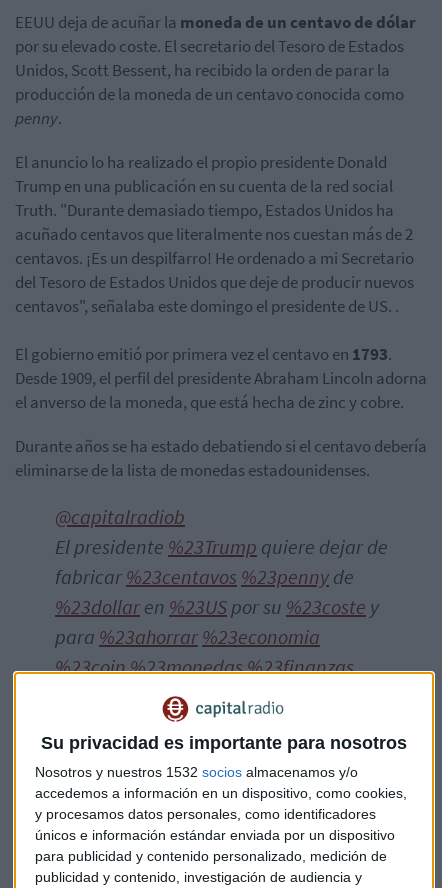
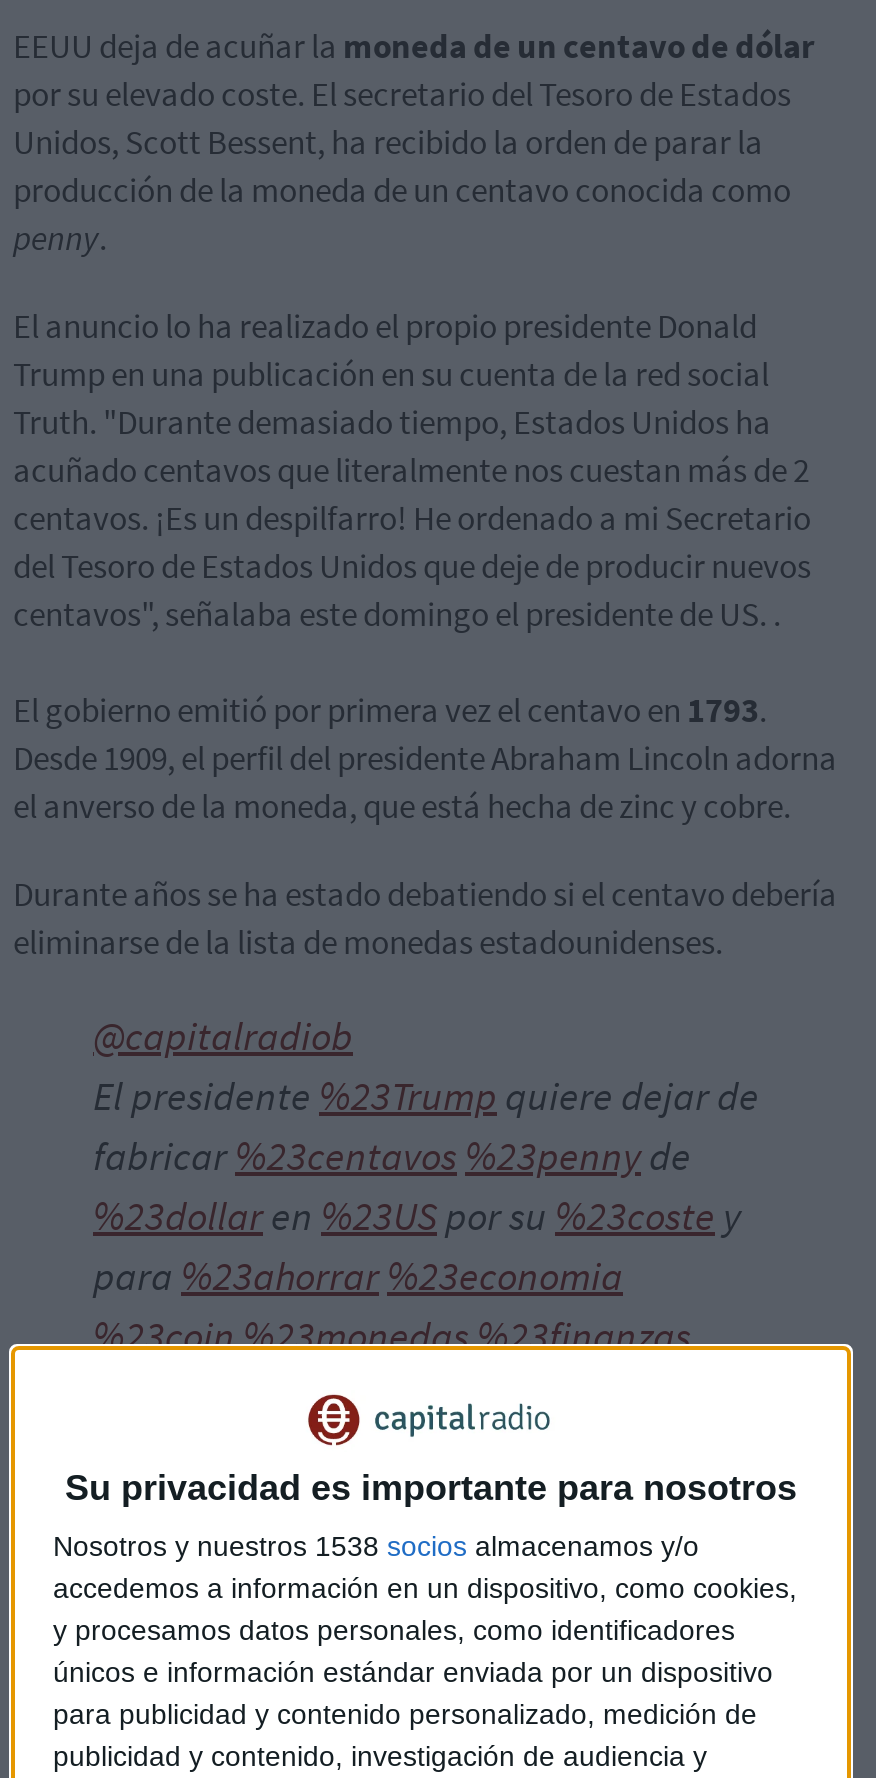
[35,764,358,780] Nosotros y nuestros 1532 socios almacenamos y/o -> [53,1530,699,1562] Nosotros y nuestros 1538 socios almacenamos y/o

